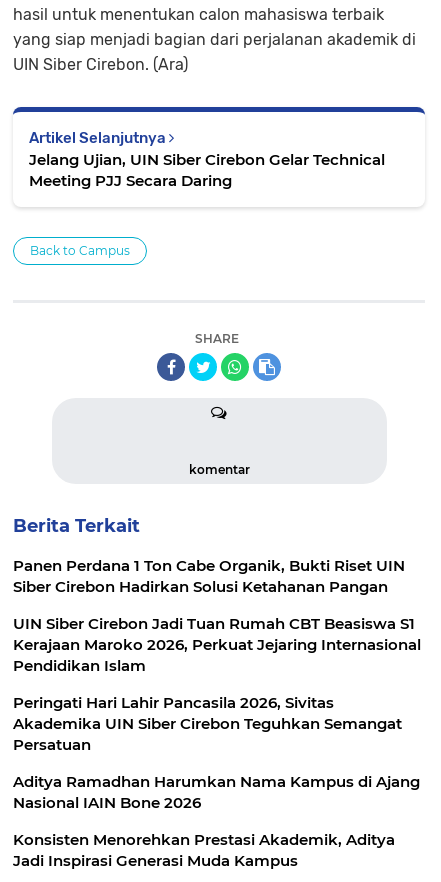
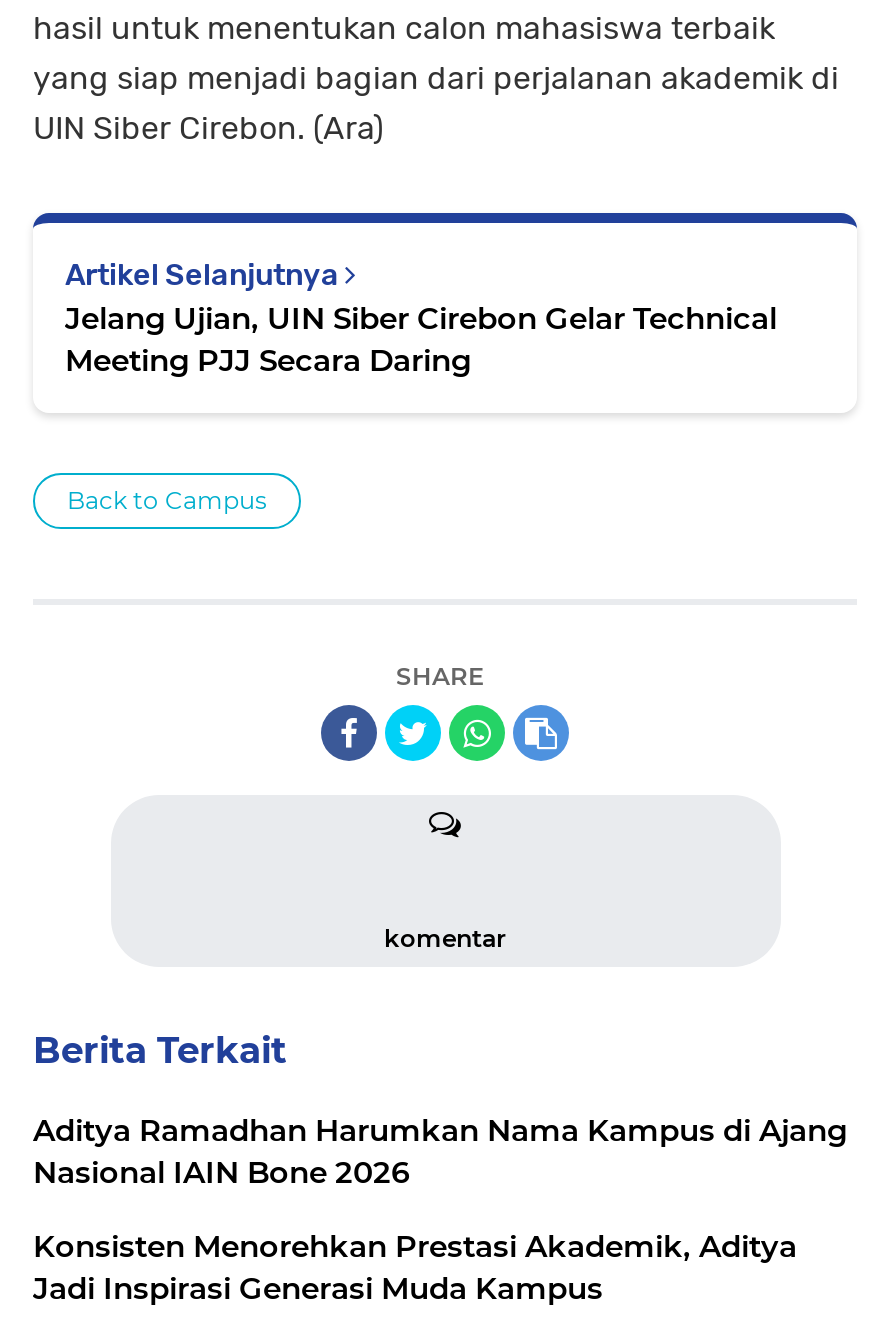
[13,556,421,754] Panen Perdana 1 Ton Cabe Organik, Bukti Riset UIN | Siber Cirebon Hadirkan Solusi Ketahanan Pangan | UIN Siber Cirebon Jadi Tuan Rumah CBT Beasiswa S1 | Kerajaan Maroko 2026, Perkuat Jejaring Internasional | Pendidikan Islam | Peringati Hari Lahir Pancasila 2026, Sivitas | Akademika UIN Siber Cirebon Teguhkan Semangat | Persatuan -> none

